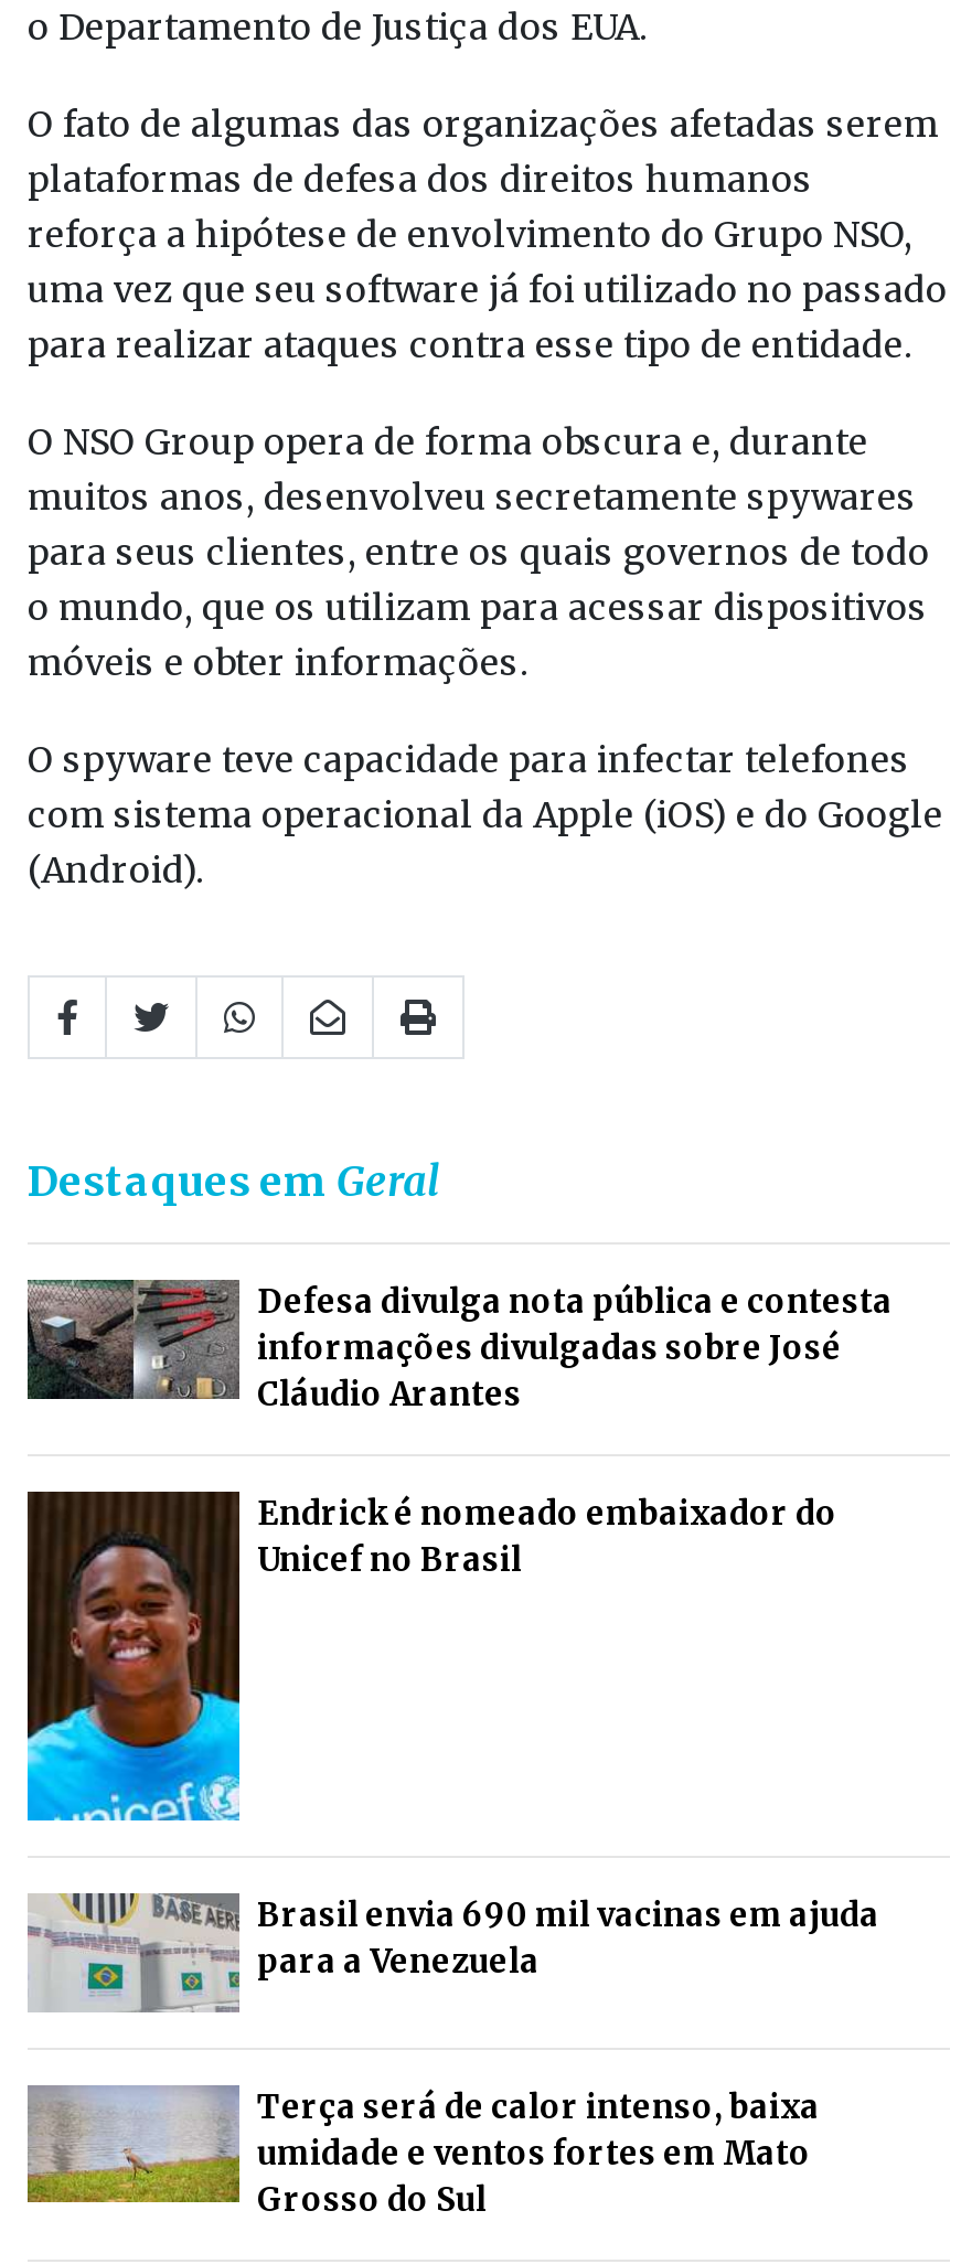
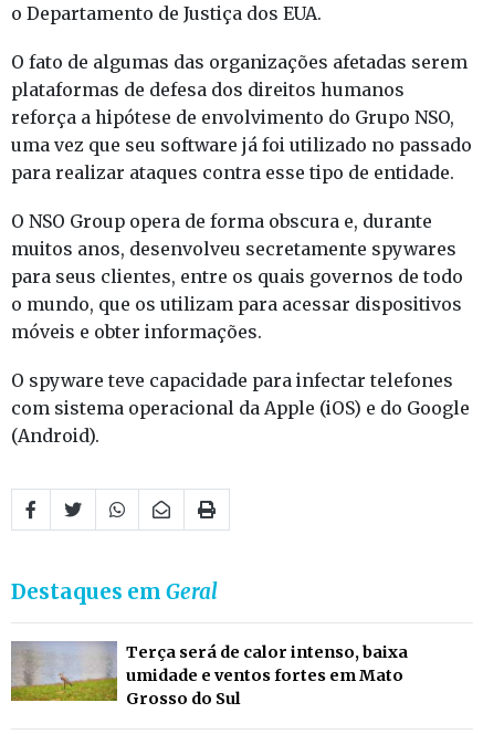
[28,1280,893,1581] [image] | Defesa divulga nota pública e contesta | informações divulgadas sobre José | Cláudio Arantes | Endrick é nomeado embaixador do | Unicef no Brasil -> none
[25,1489,879,1981] [image] | Brasil envia 690 mil vacinas em ajuda | para a Venezuela -> none
[25,1891,239,2015] [image] -> none

